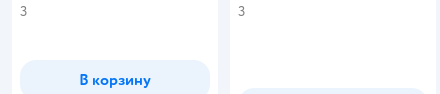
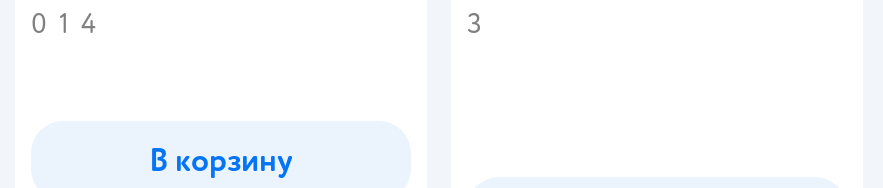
[20,3,27,20] 3 -> [31,6,97,40] 0 1 4

